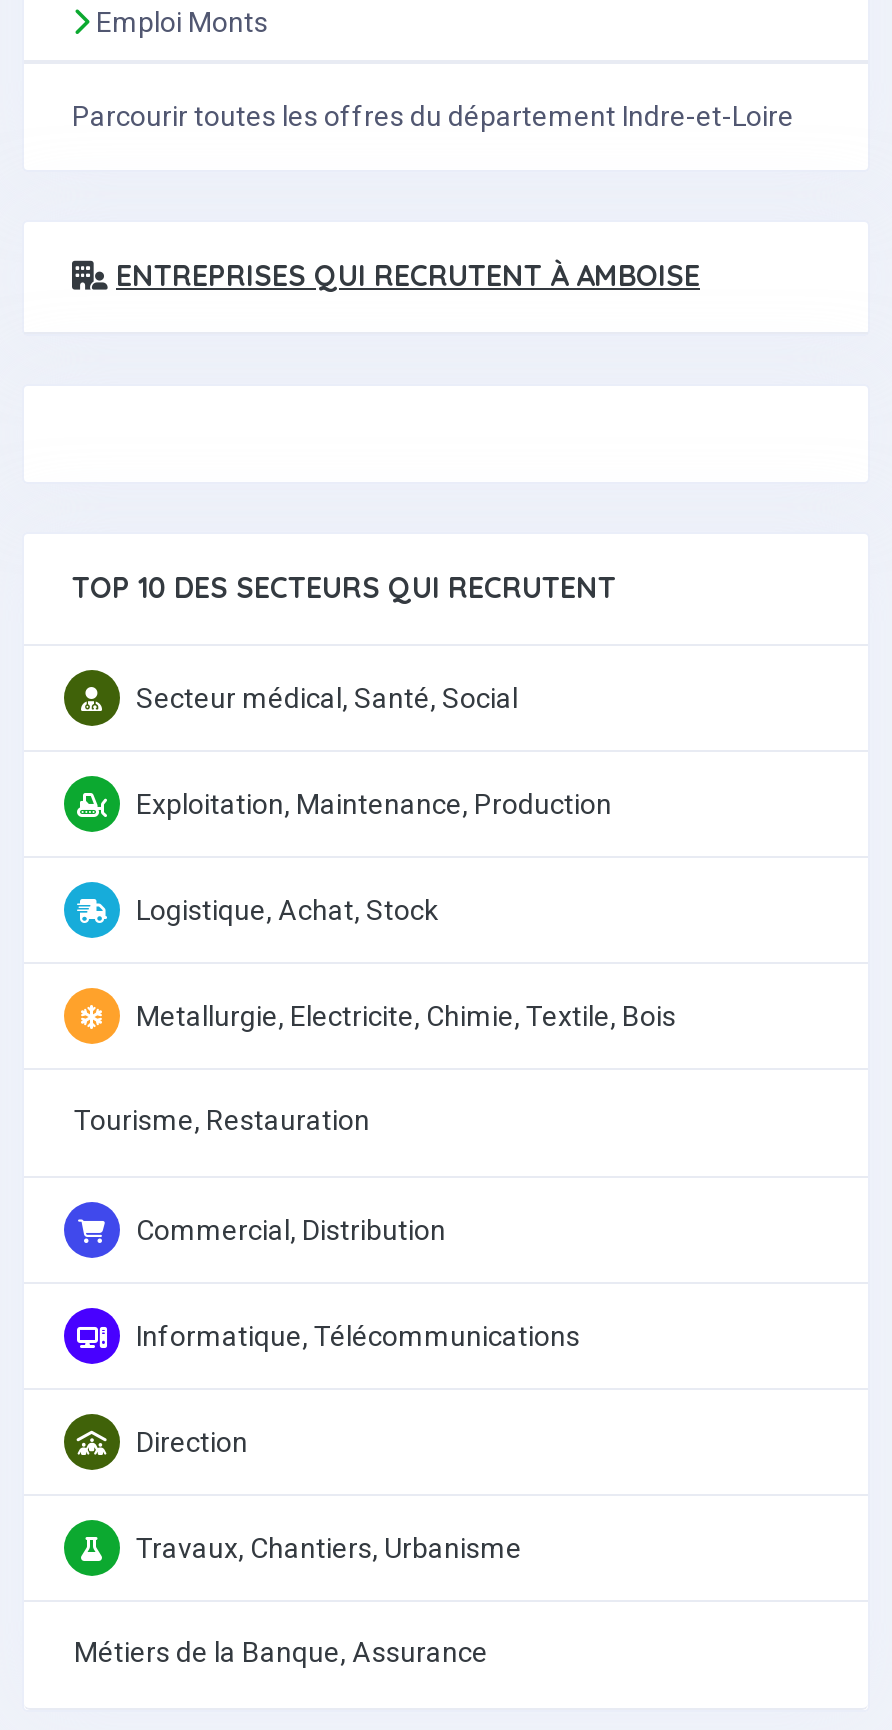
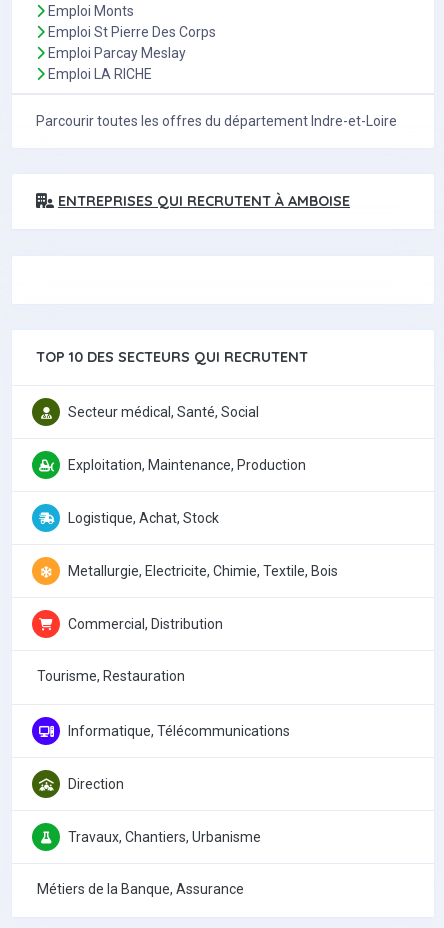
none -> [48,24,216,82] Emploi St Pierre Des Corps | Emploi Parcay Meslay | Emploi LA RICHE
moved [74,1104,370,1136] -> [37,668,185,684]: Tourisme, Restauration

